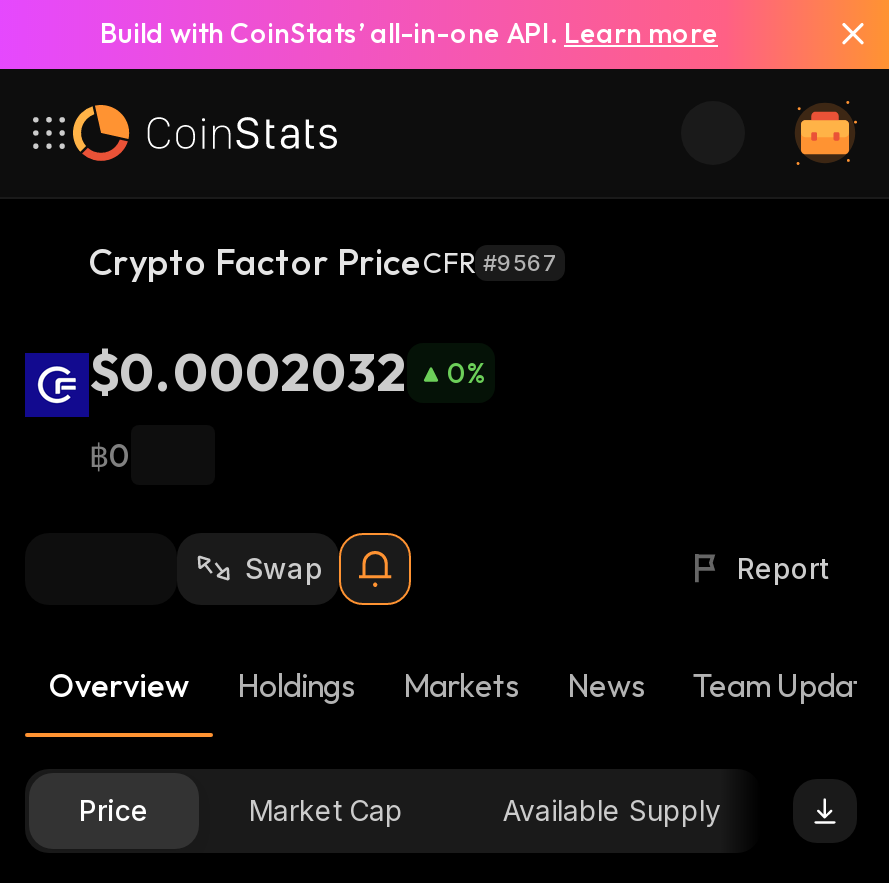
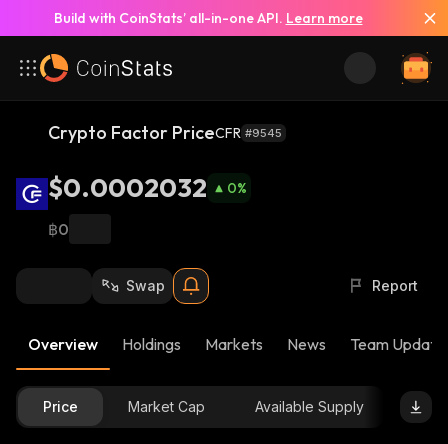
[89,239,557,285] Crypto Factor PriceCFR #9567 -> [48,121,282,144] Crypto Factor PriceCFR #9545

